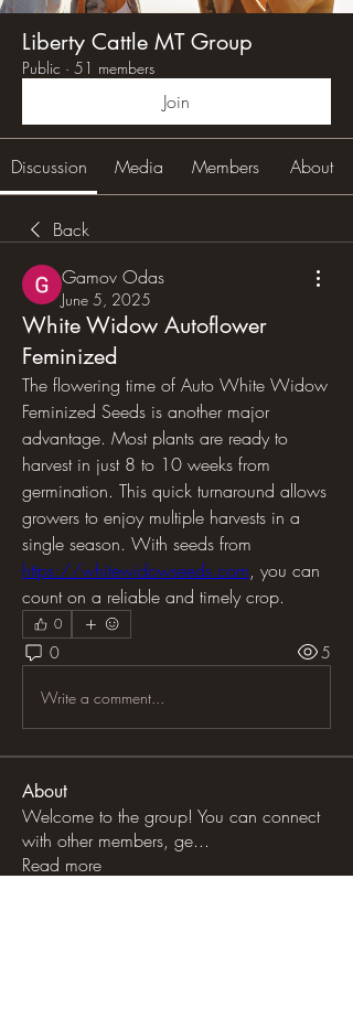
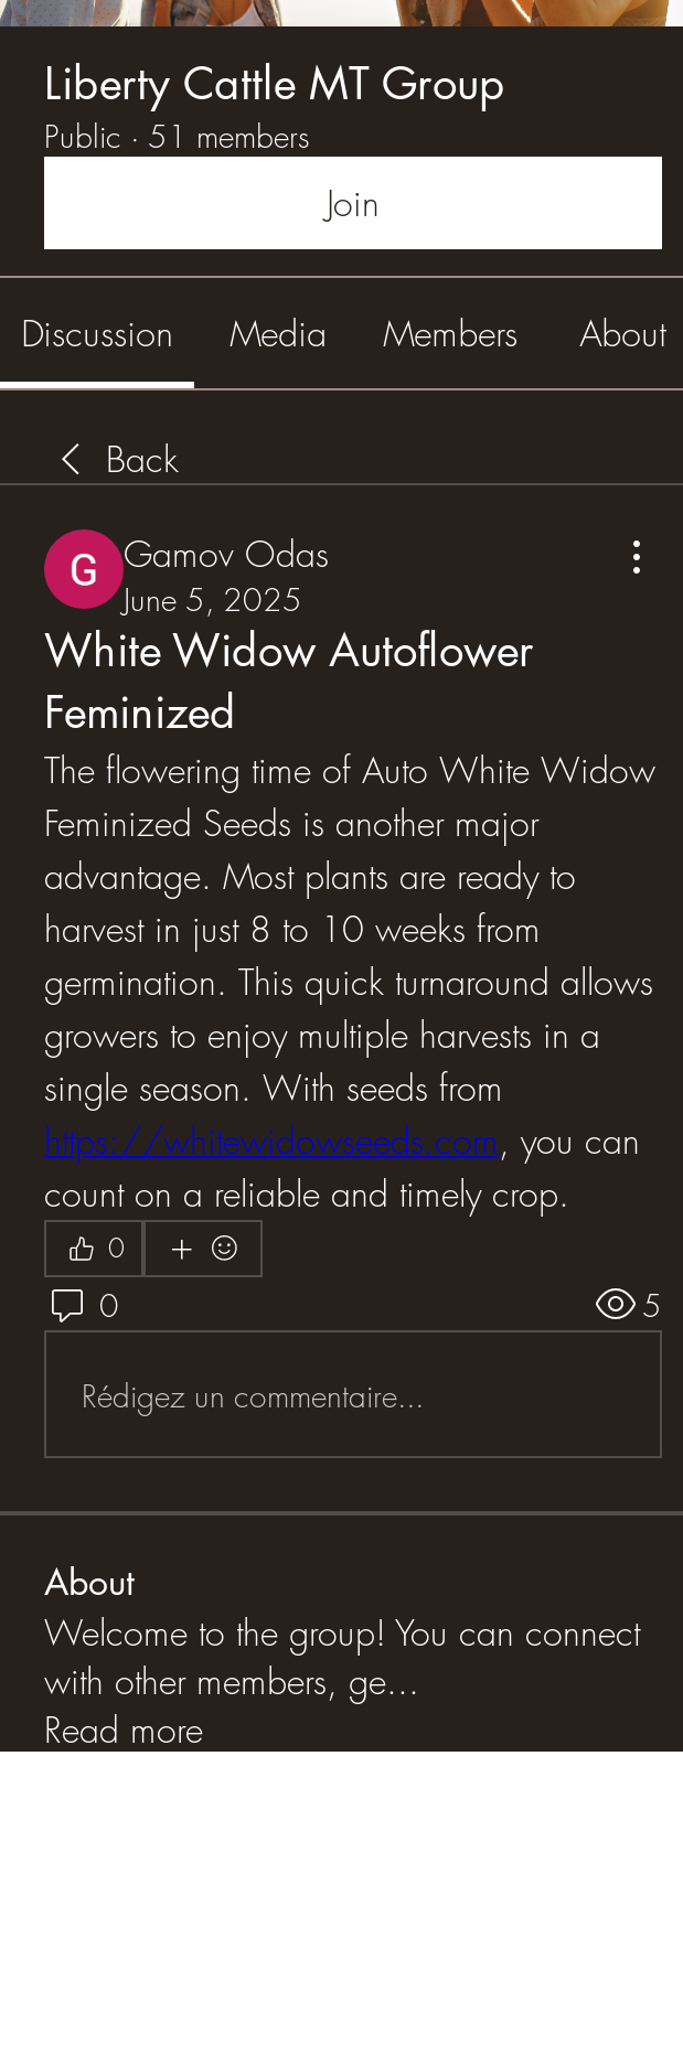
[41,687,164,708] Write a comment... -> [82,1373,424,1415] Rédigez un commentaire...

